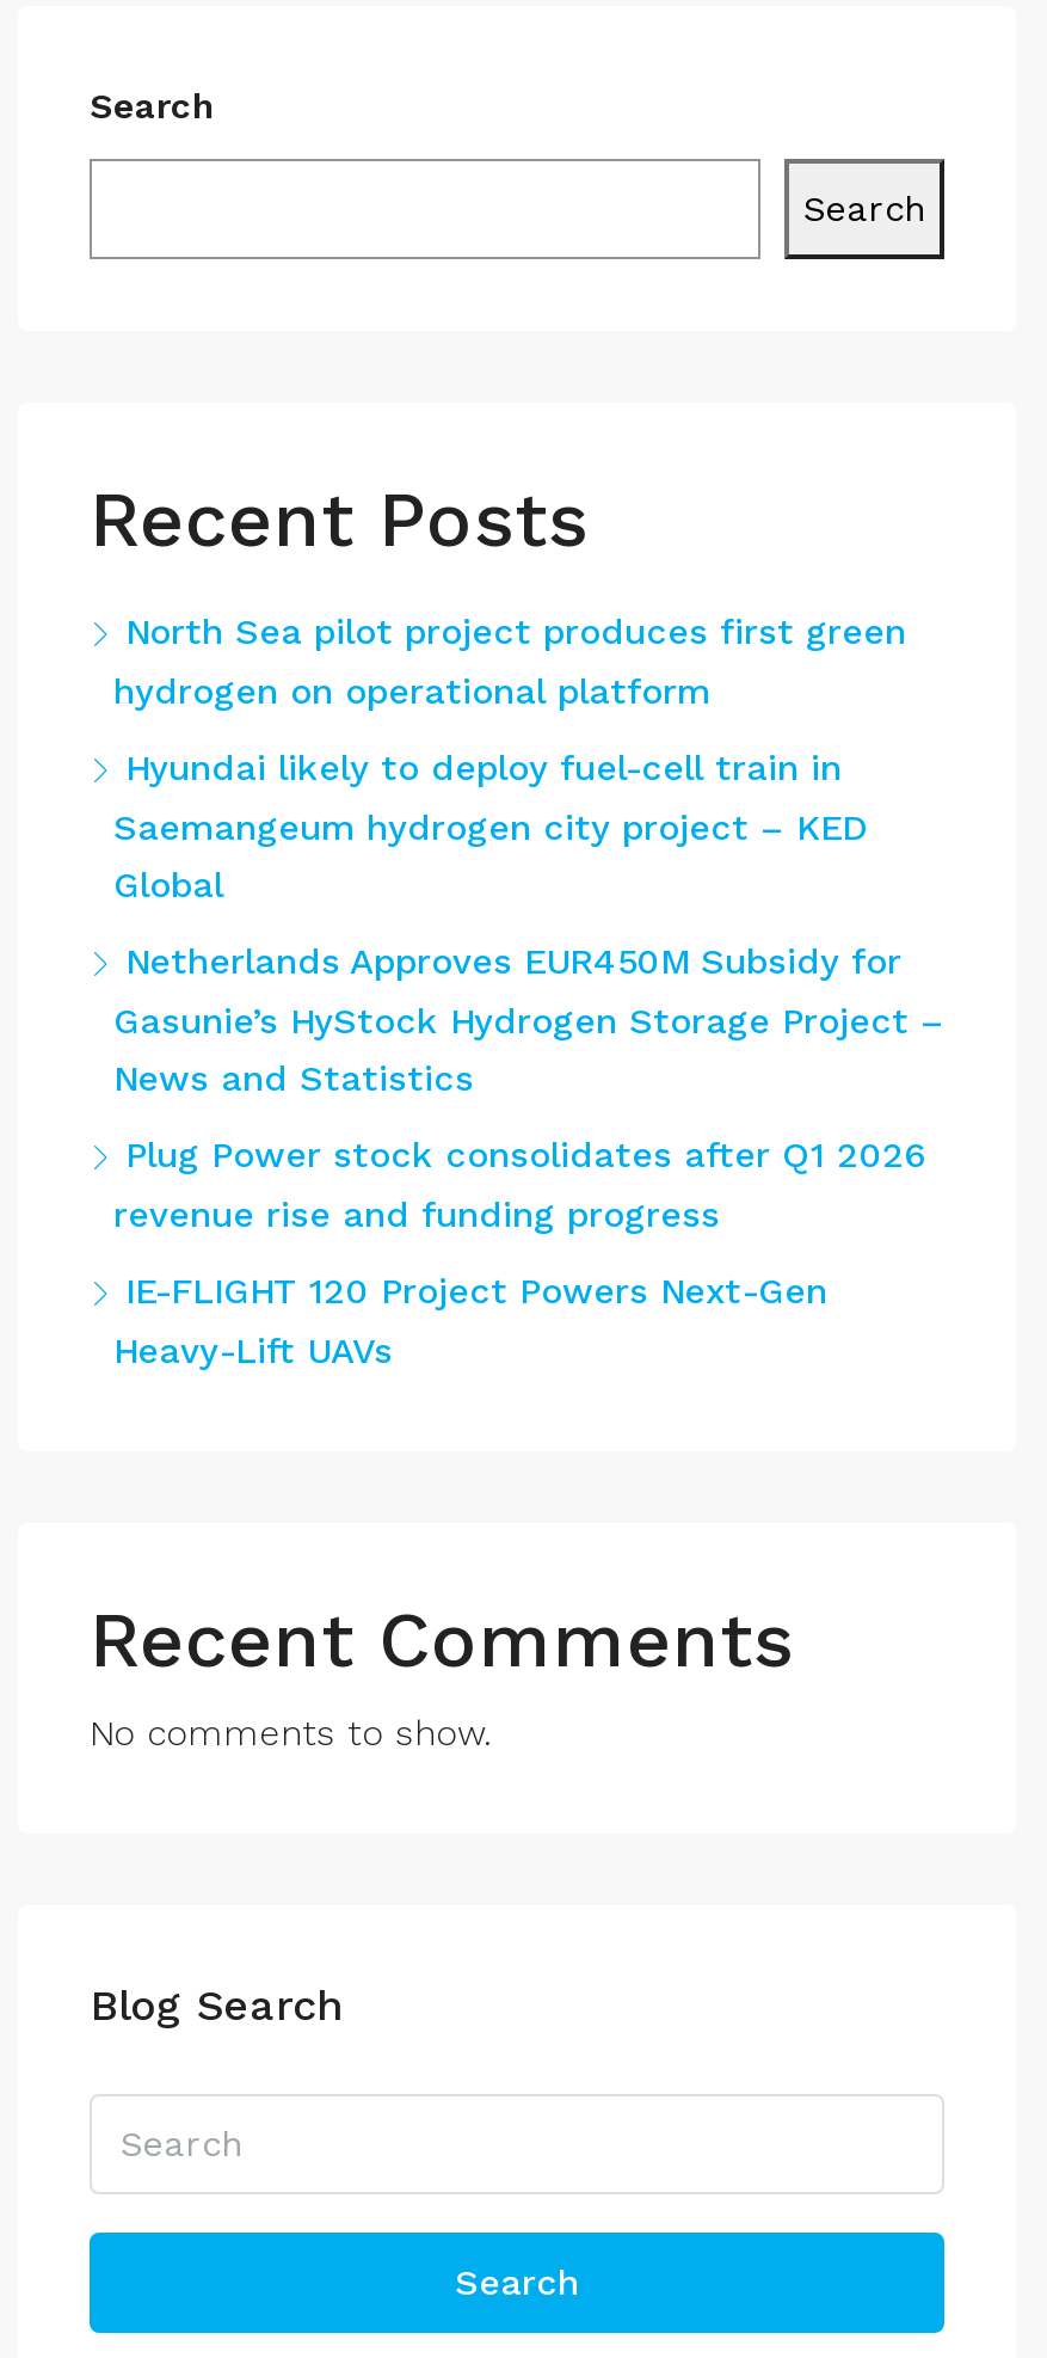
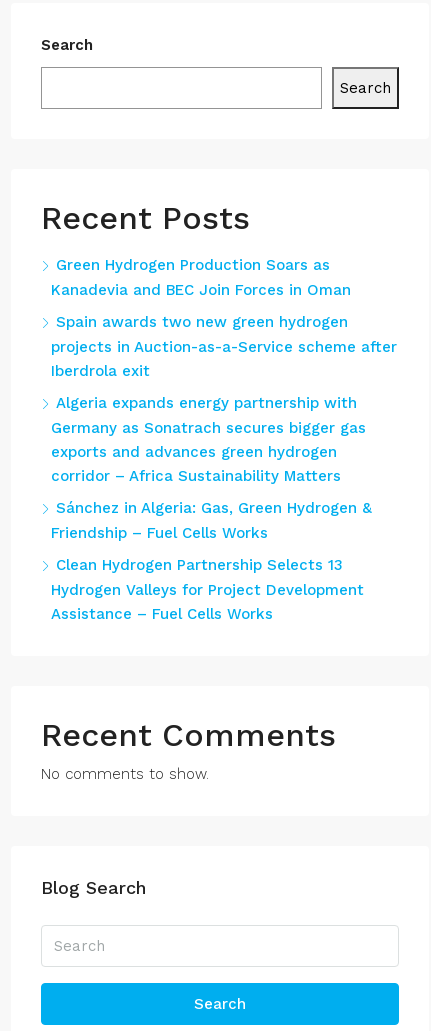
[113,609,906,712] North Sea pilot project produces first green | hydrogen on operational platform -> [51,255,351,298] Green Hydrogen Production Soars as | Kanadevia and BEC Join Forces in Oman
[113,745,868,905] Hyundai likely to deploy fuel-cell train in | Saemangeum hydrogen city project – KED | Global -> [51,312,397,379] Spain awards two new green hydrogen | projects in Auction-as-a-Service scheme after | Iberdrola exit
[113,939,944,1099] Netherlands Approves EUR450M Subsidy for | Gasunie’s HyStock Hydrogen Storage Project – | News and Statistics -> [51,393,366,484] Algeria expands energy partnership with | Germany as Sonatrach secures bigger gas | exports and advances green hydrogen | corridor – Africa Sustainability Matters
[113,1132,925,1235] Plug Power stock consolidates after Q1 2026 | revenue rise and funding progress -> [51,498,372,541] Sánchez in Algeria: Gas, Green Hydrogen & | Friendship – Fuel Cells Works
[113,1269,827,1371] IE-FLIGHT 120 Project Powers Next-Gen | Heavy-Lift UAVs -> [51,555,364,622] Clean Hydrogen Partnership Selects 13 | Hydrogen Valleys for Project Development | Assistance – Fuel Cells Works

